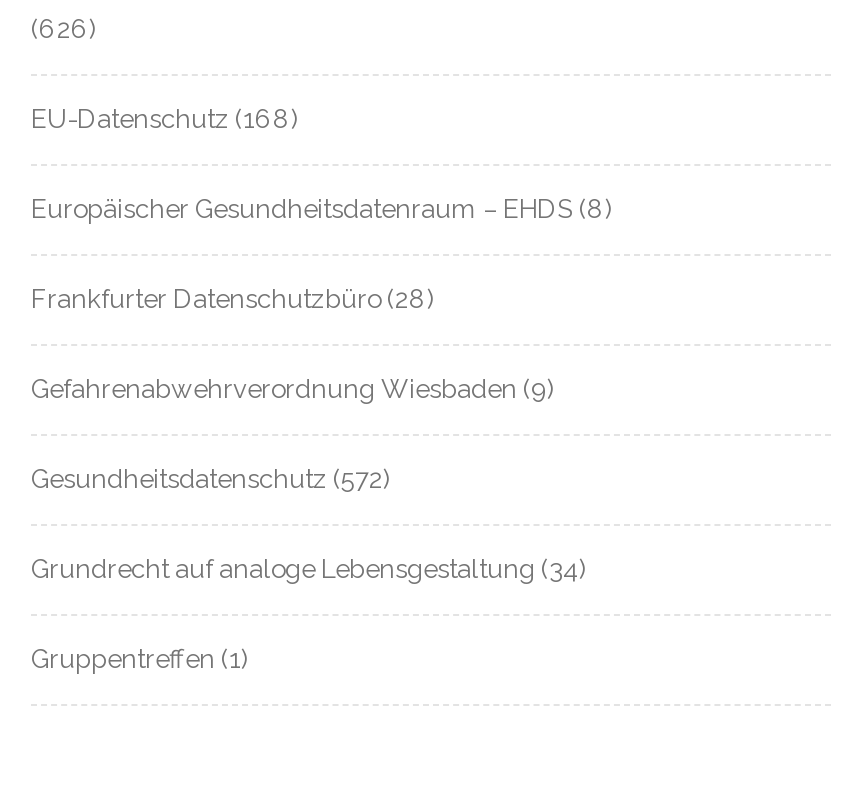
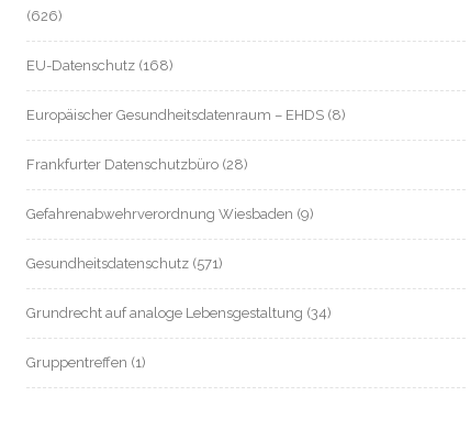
[31,463,391,493] Gesundheitsdatenschutz (572) -> [26,255,223,271] Gesundheitsdatenschutz (571)

